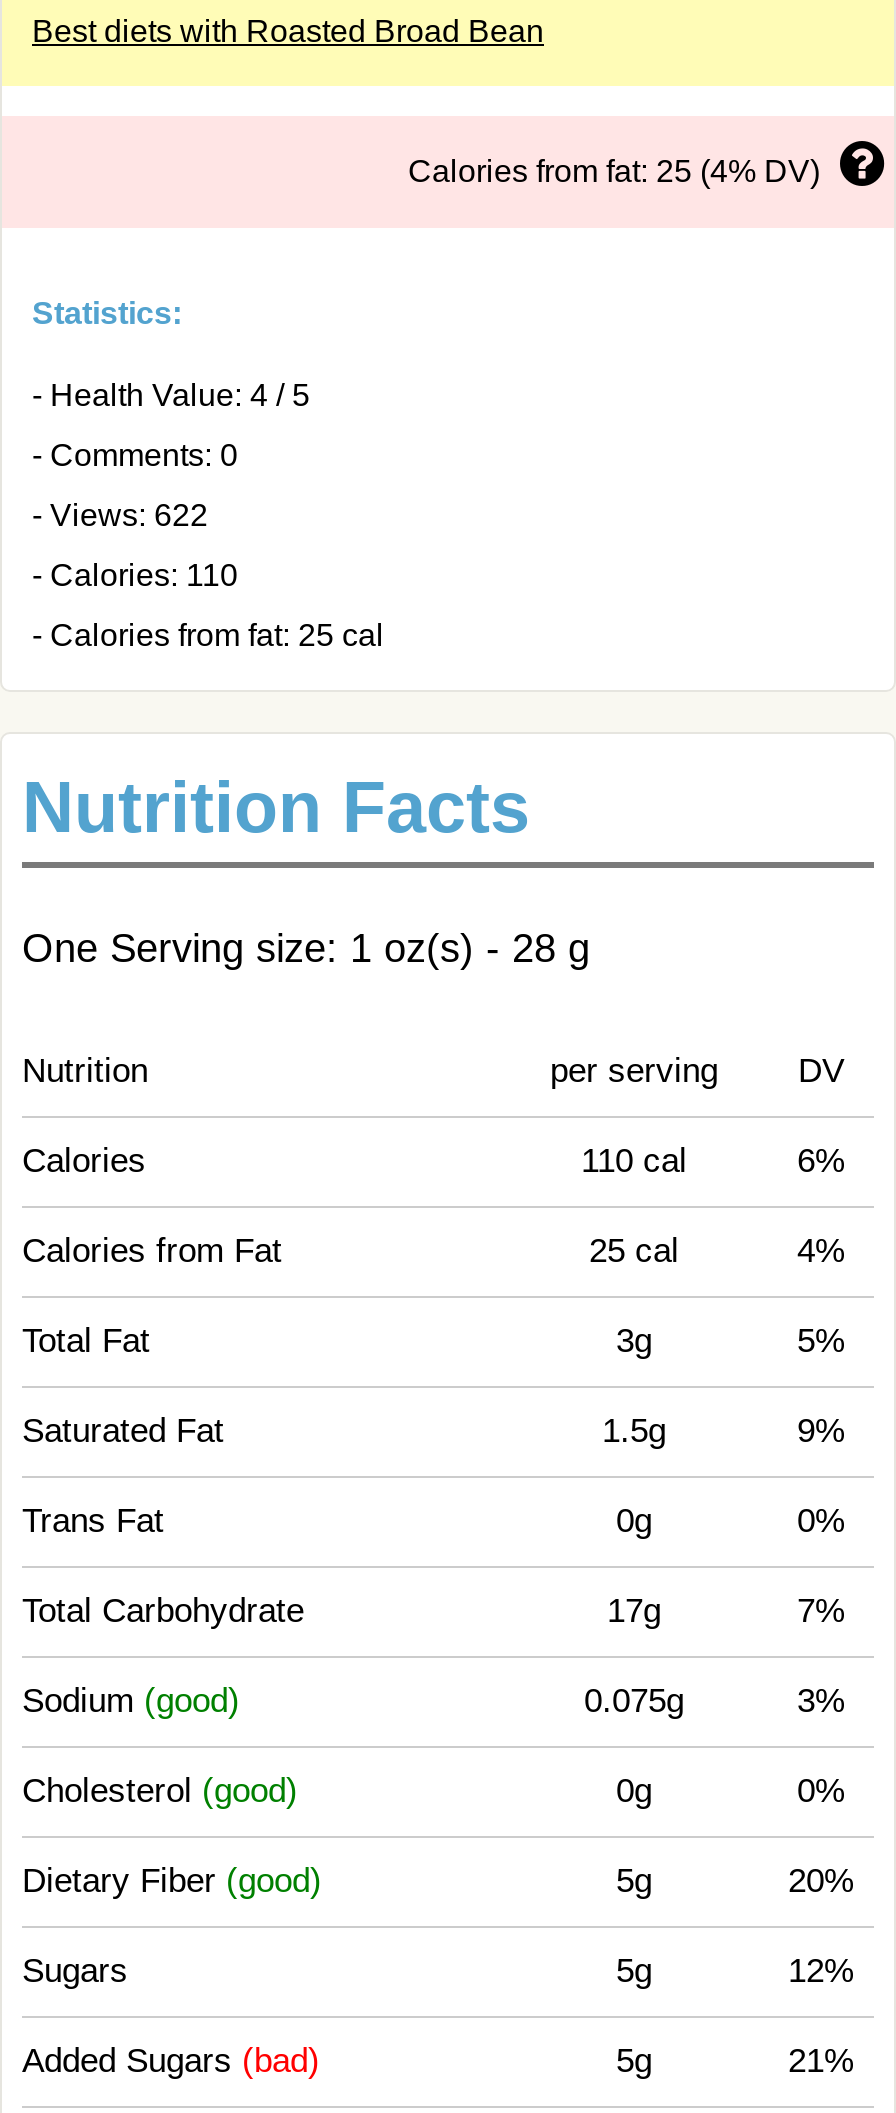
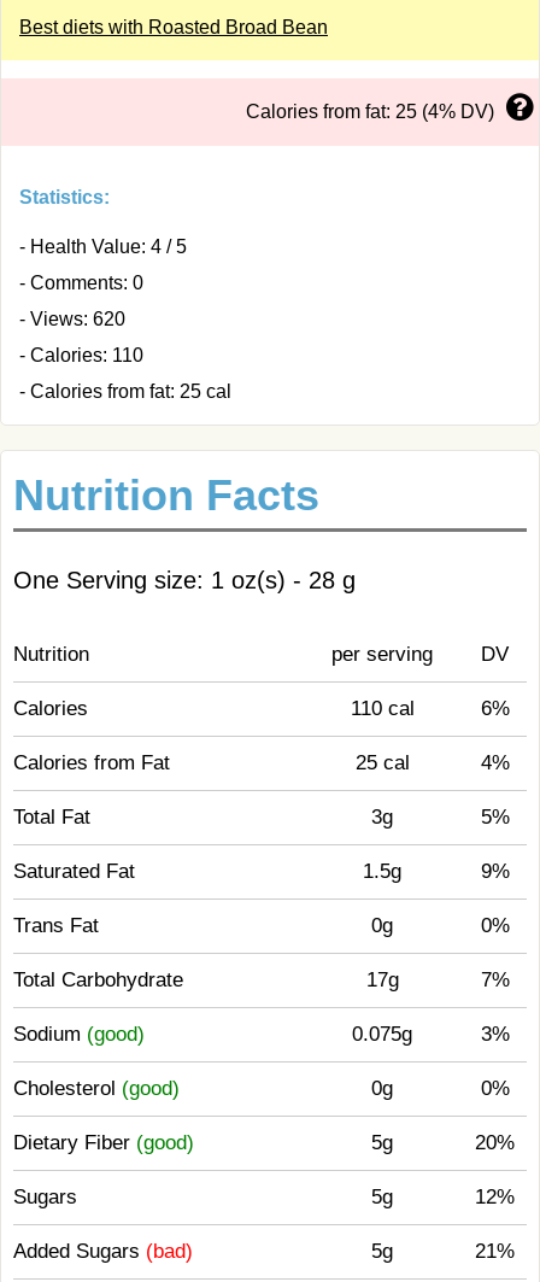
[32,498,208,532] - Views: 622 -> [19,309,125,329] - Views: 620

